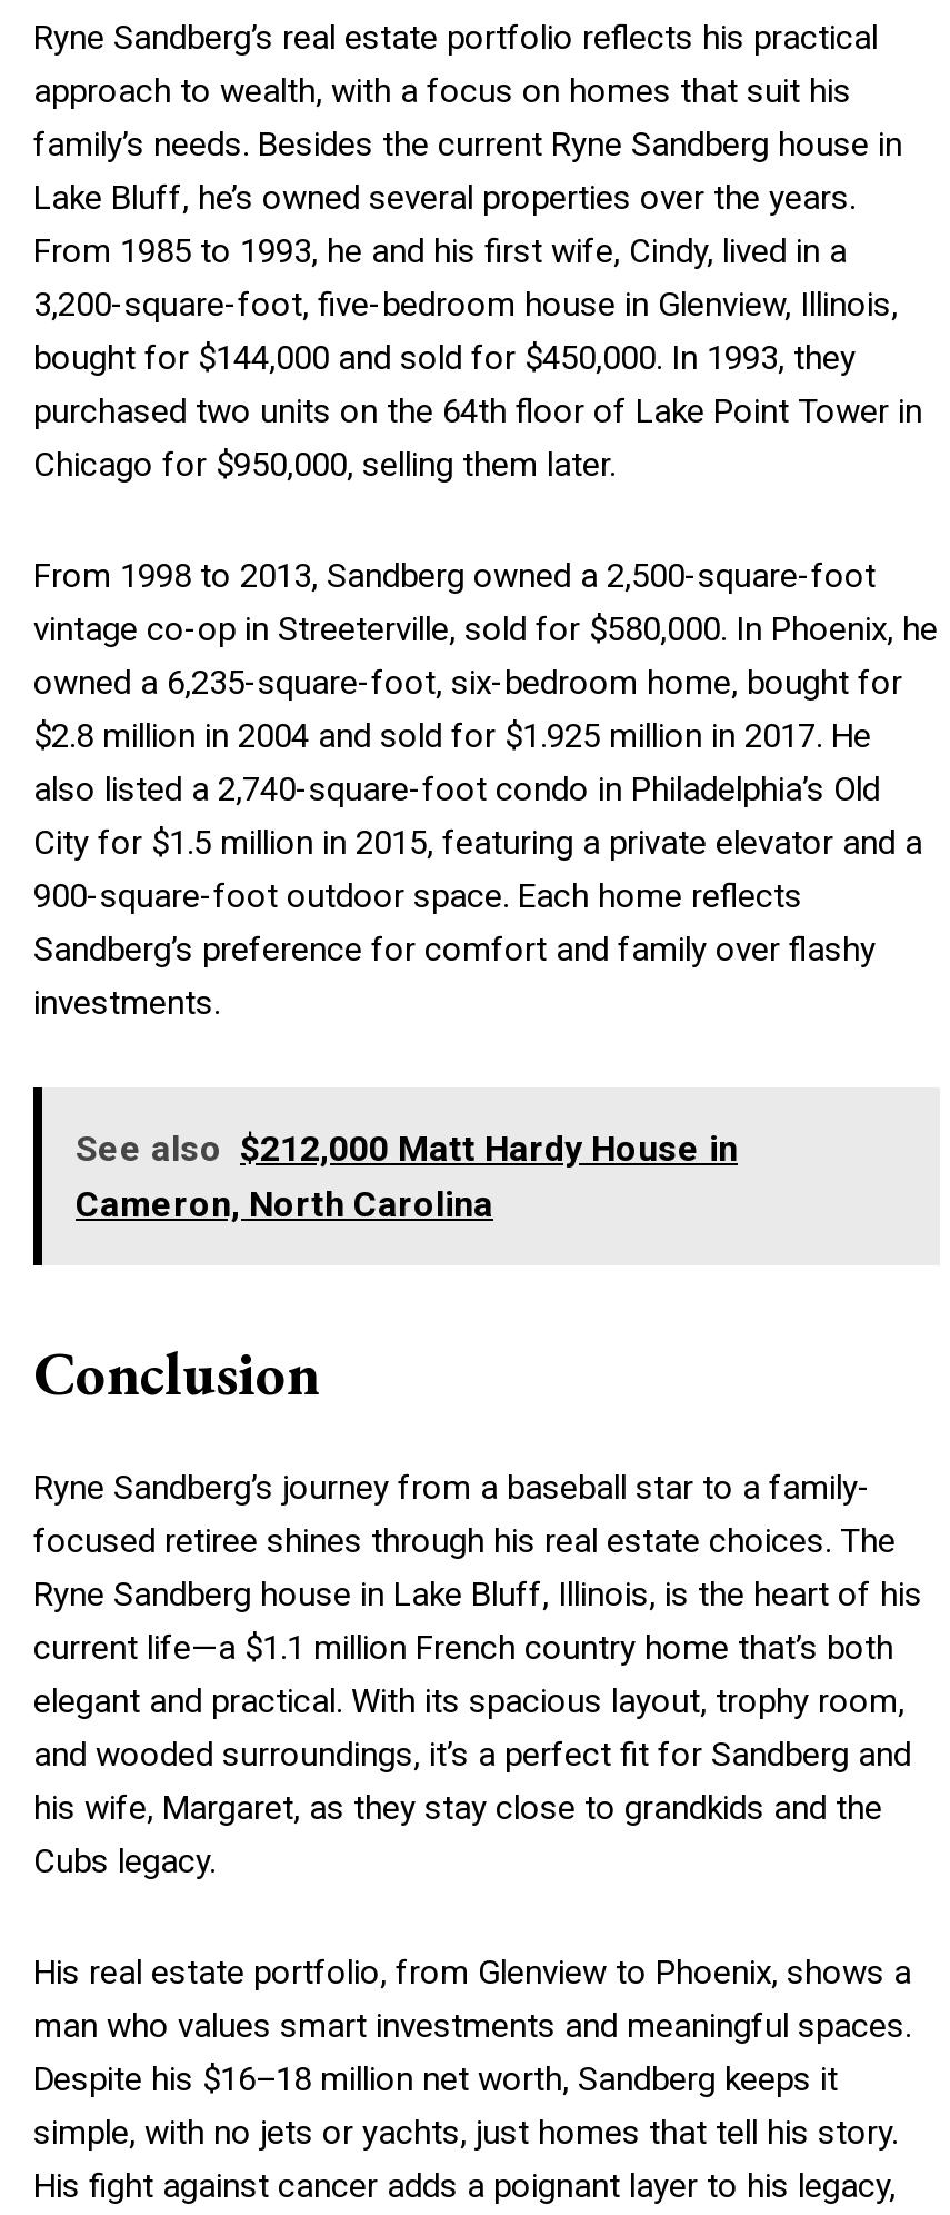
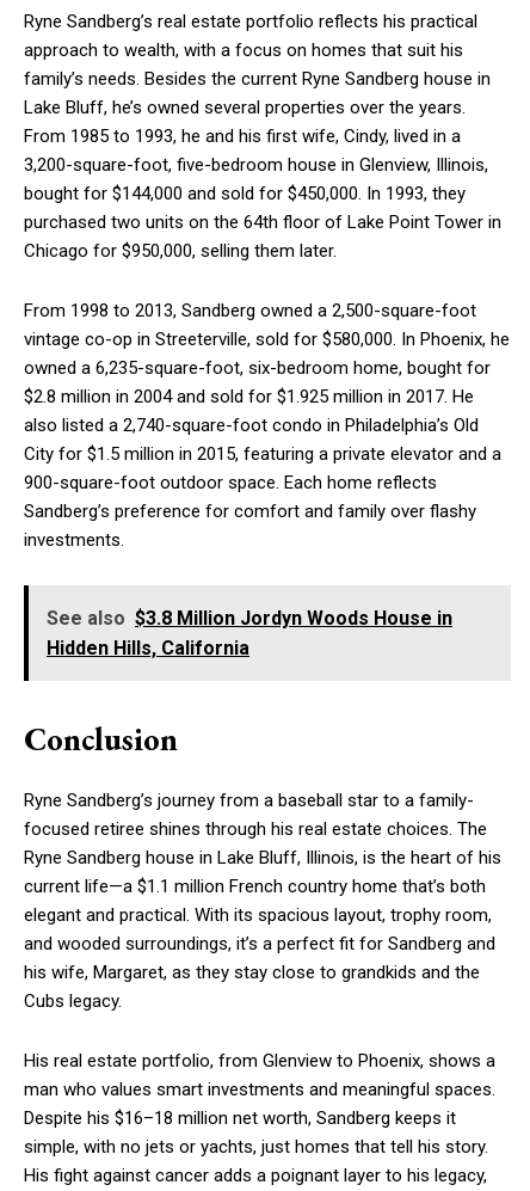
[76,1126,738,1224] See also $212,000 Matt Hardy House in | Cameron, North Carolina -> [47,606,452,659] See also $3.8 Million Jordyn Woods House in | Hidden Hills, California

